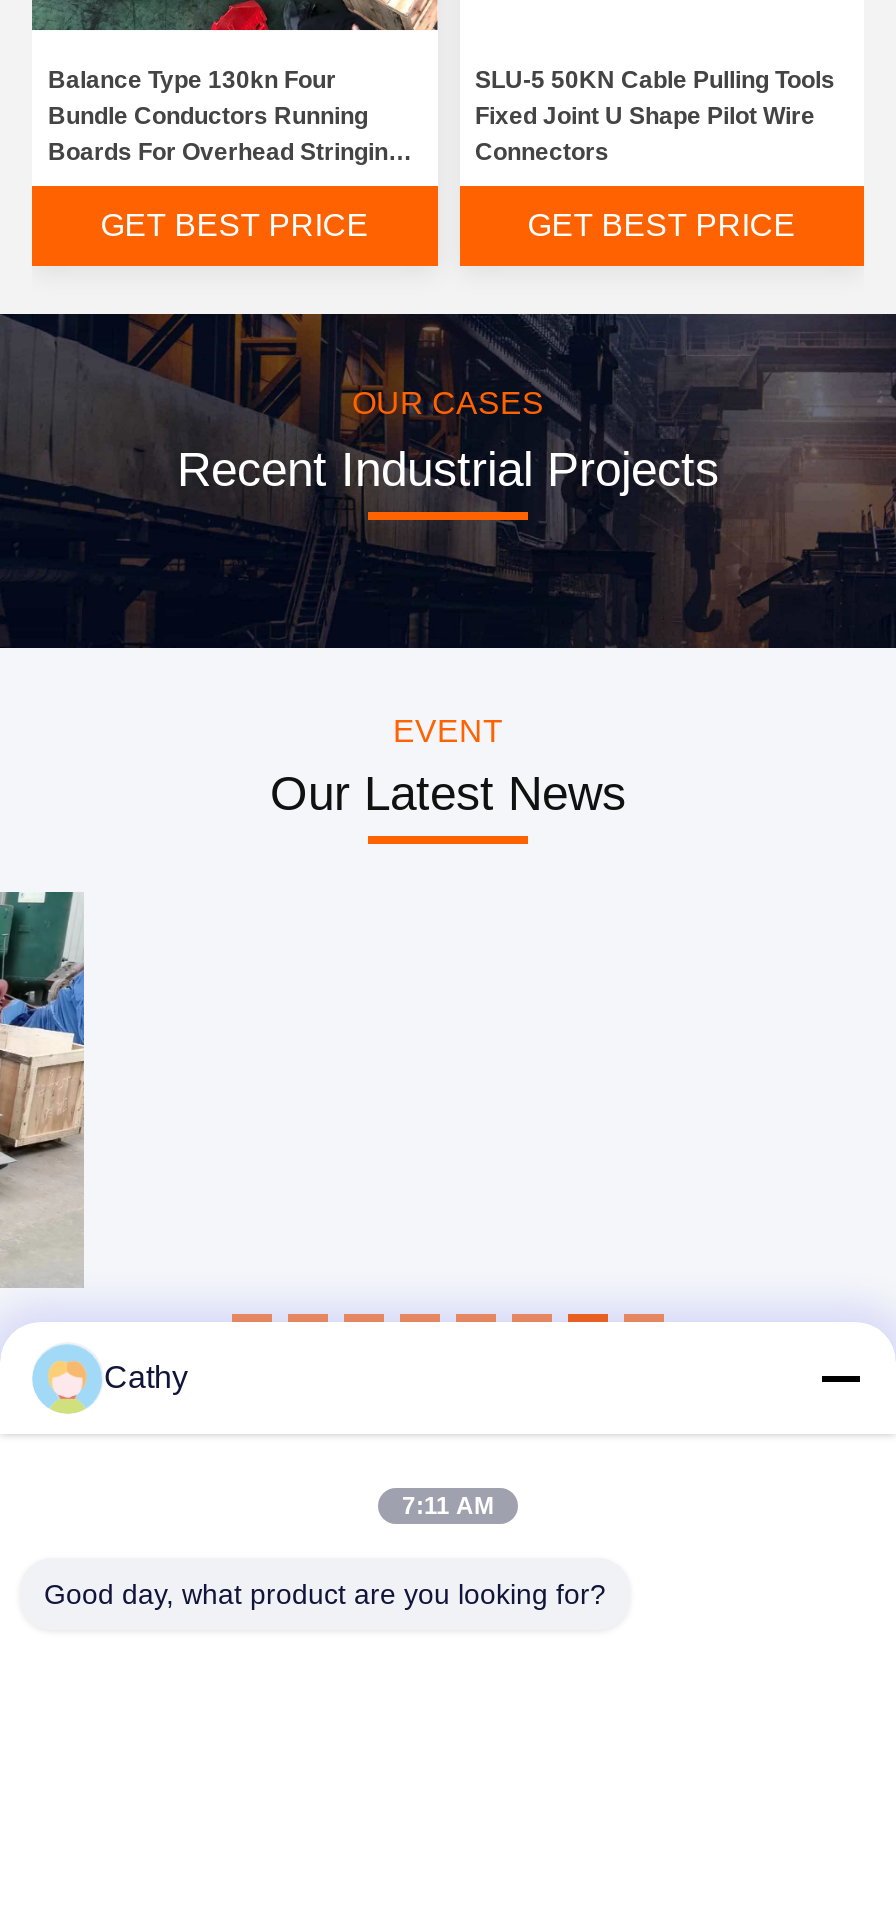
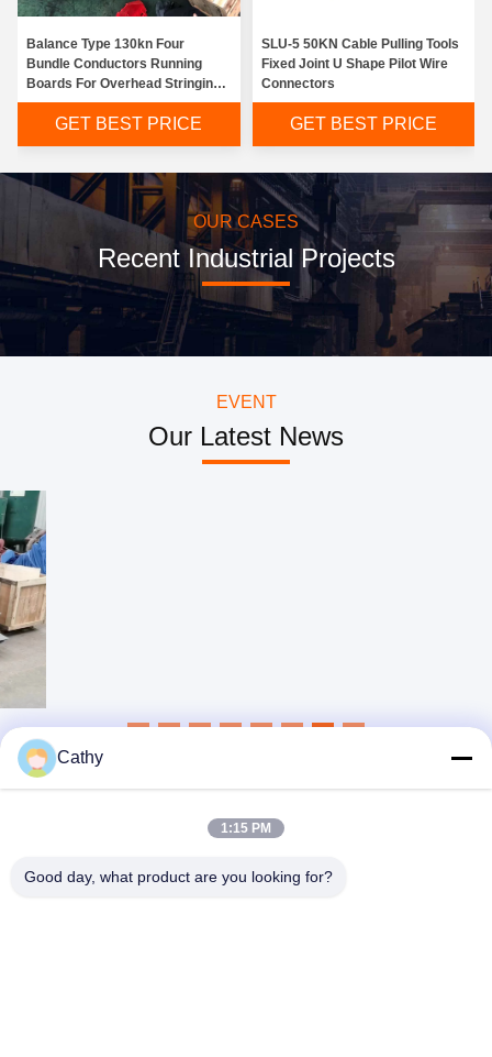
[402,1492,494,1520] 7:11 AM -> [221,821,271,836] 1:15 PM

